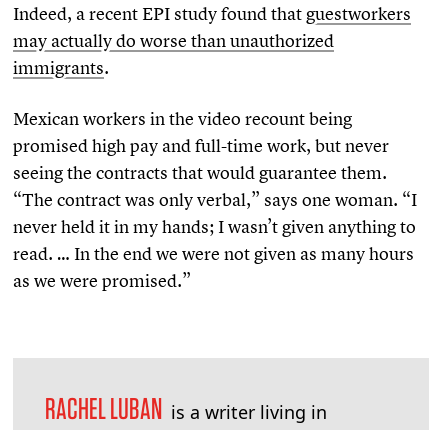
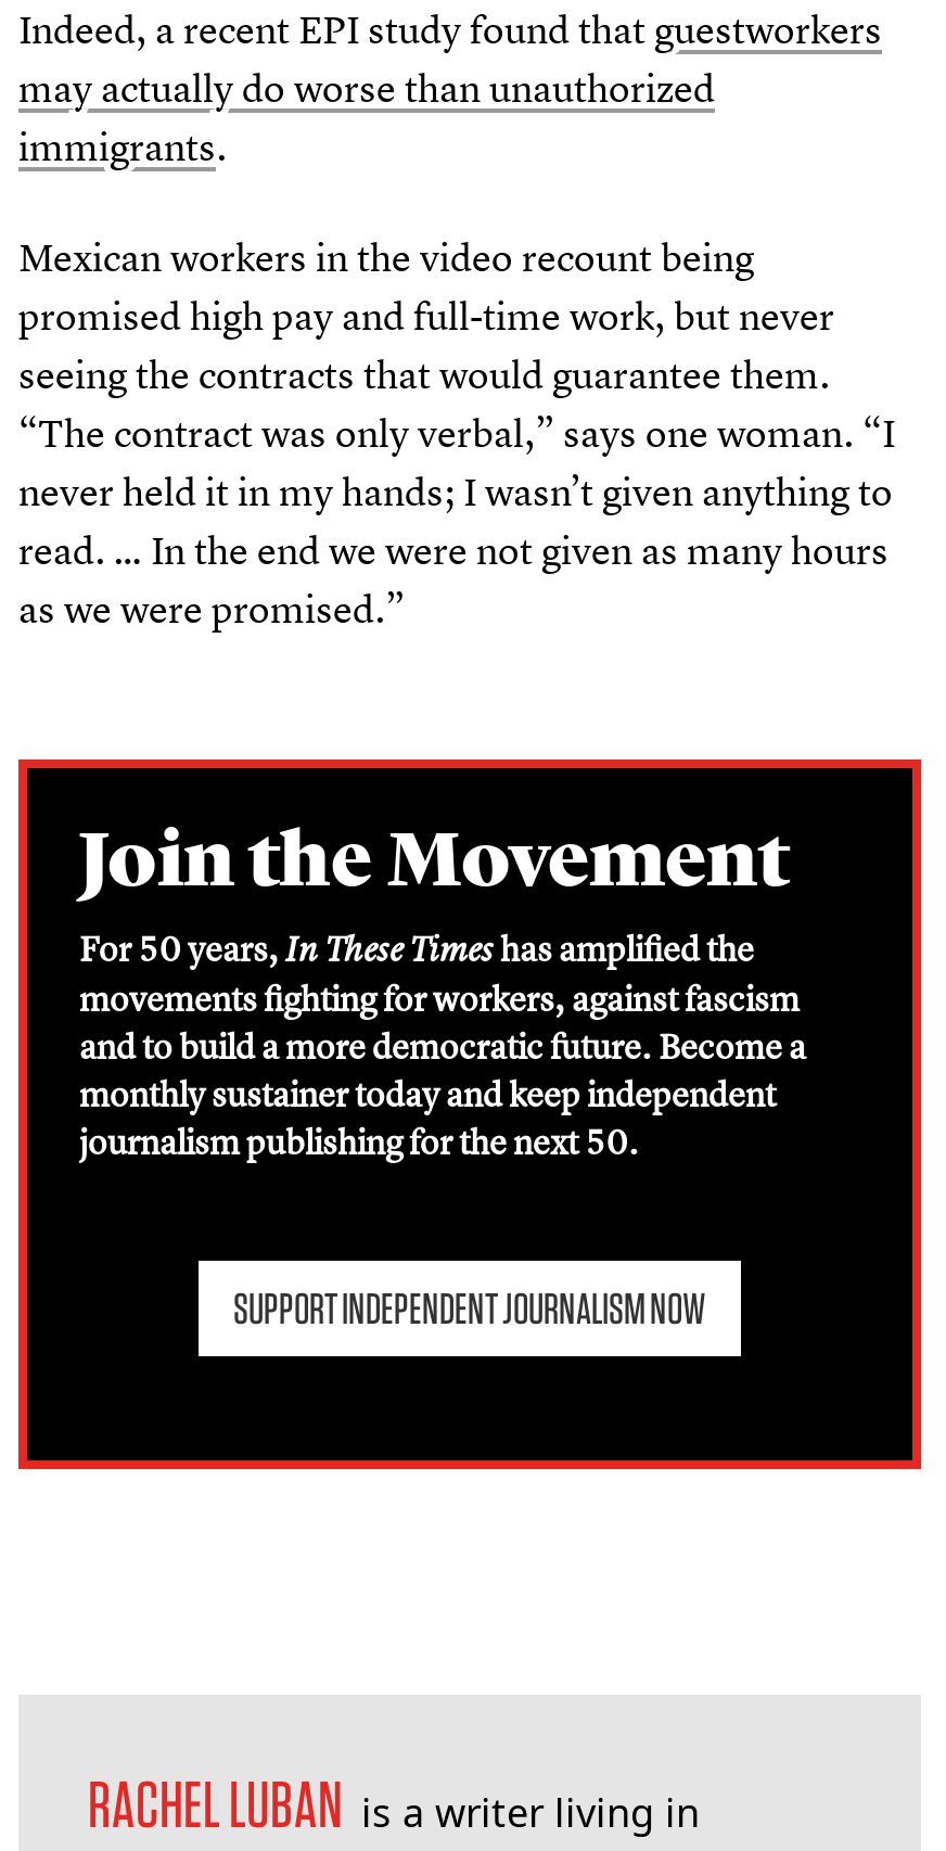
none -> [16,757,923,1471] [image] | Join the Movement | For 50 years,In These Timeshas amplified the | movements fighting for workers, against fascism | and to build a more democratic future. Become a | monthly sustainer today and keep independent | journalism publishing for the next 50. | SUPPORT INDEPENDENT JOURNALISM NOW

